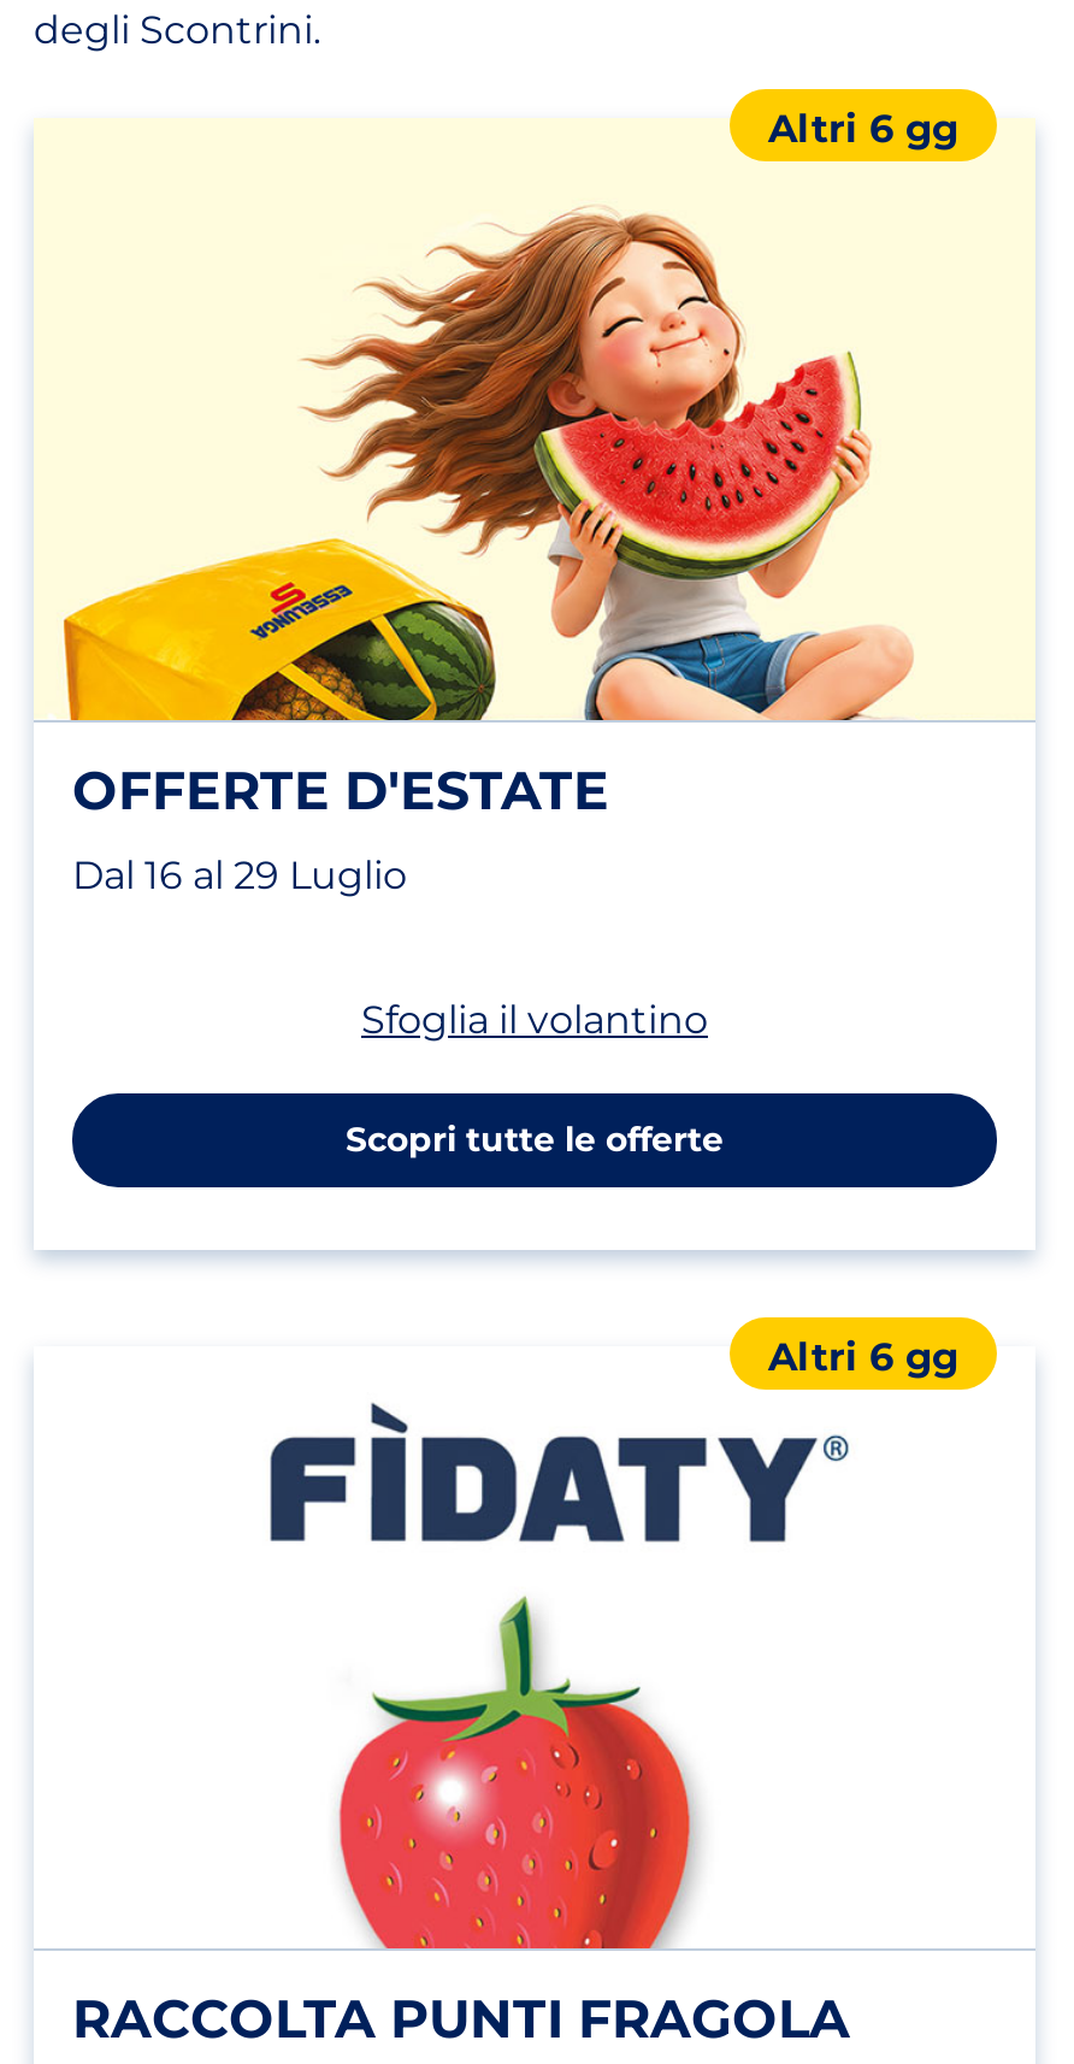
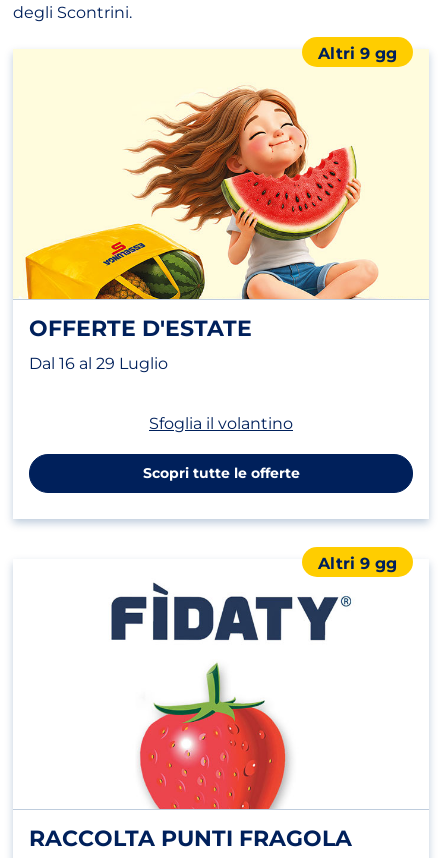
[768,106,958,152] Altri 6 gg -> [318,44,397,63] Altri 9 gg
[768,1334,958,1380] Altri 6 gg -> [318,554,397,573] Altri 9 gg

